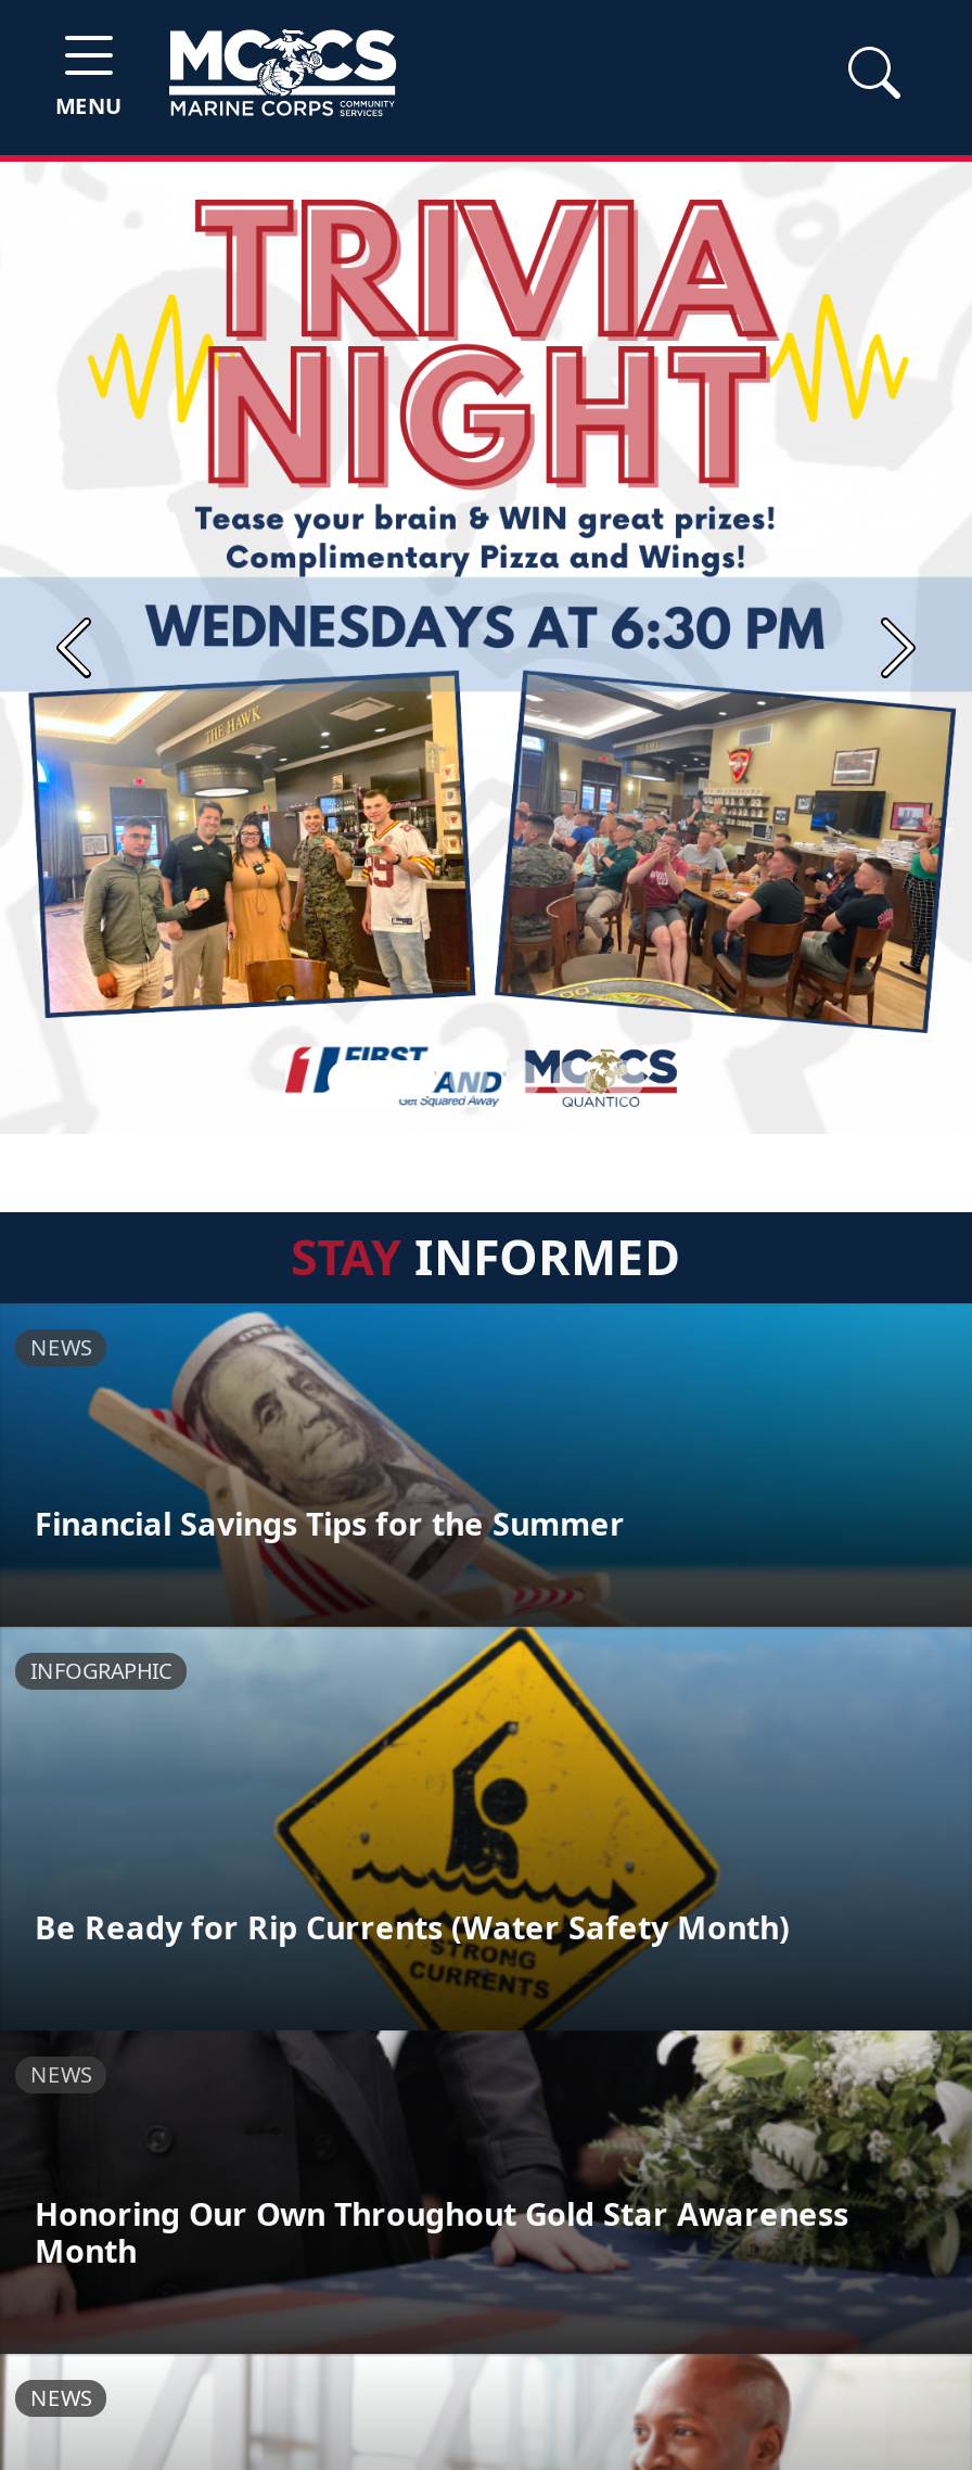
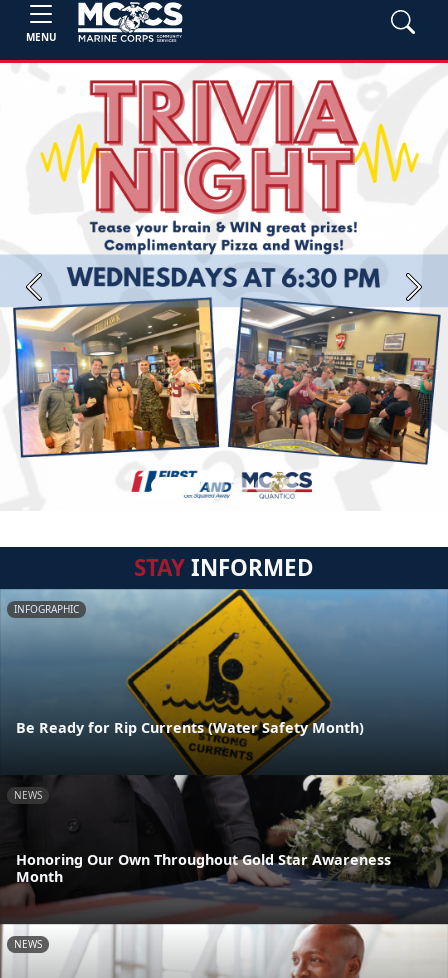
[7,1303,965,1536] [image] | NEWS -> none
[35,1502,625,1544] Financial Savings Tips for the Summer -> none
[7,1559,792,1629] [image] -> none

